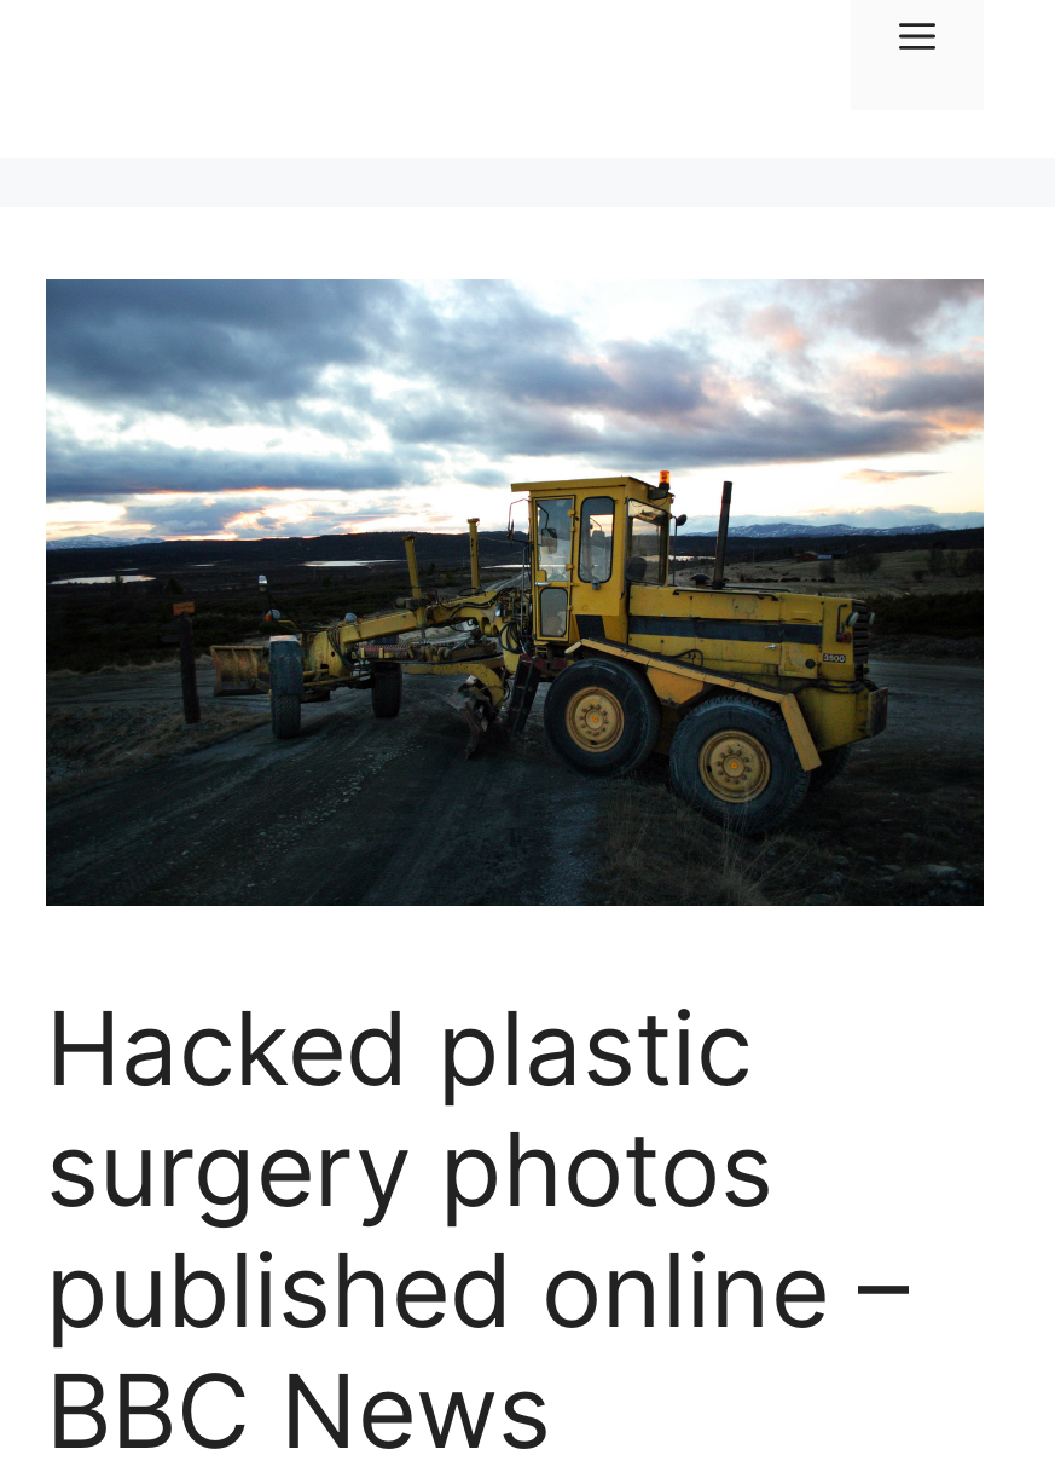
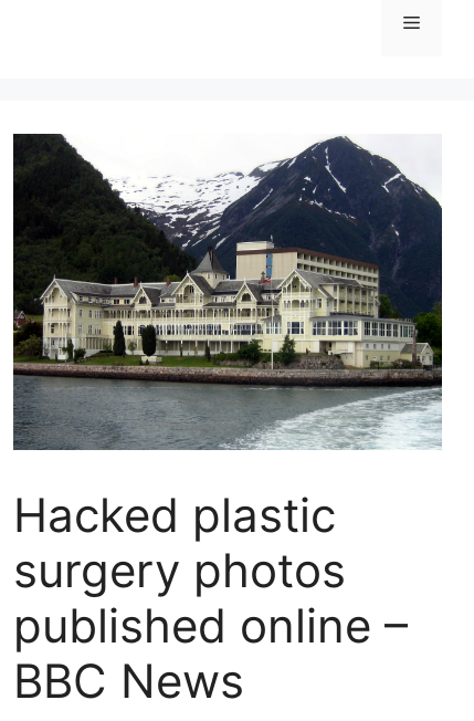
[44,277,986,911] [image] -> [12,133,443,451] [image]

